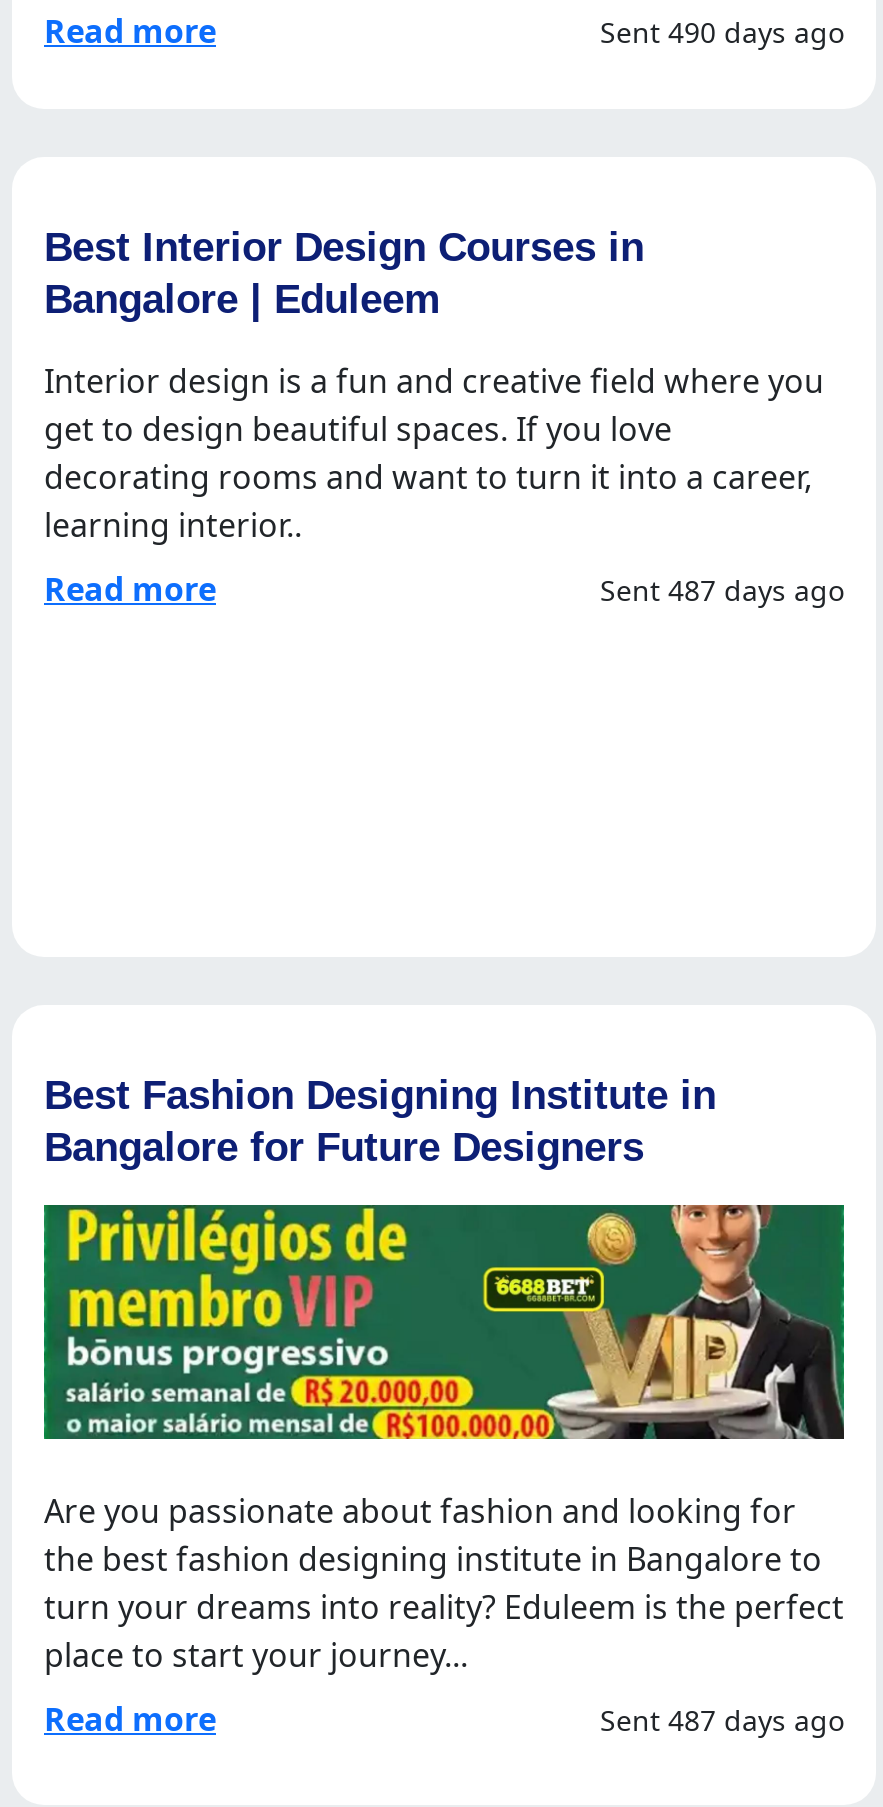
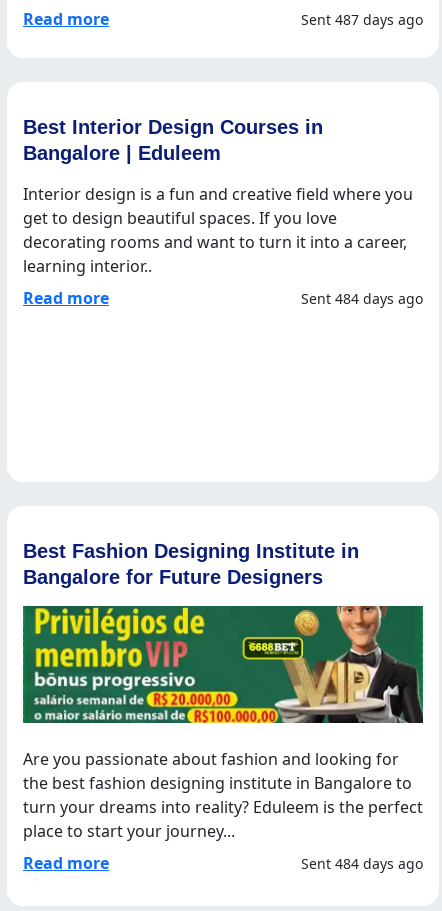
[600,13,844,51] Sent 490 days ago -> [301,10,423,29] Sent 487 days ago
[600,571,844,609] Sent 487 days ago -> [301,289,423,308] Sent 484 days ago
[600,1701,844,1739] Sent 487 days ago -> [301,854,423,873] Sent 484 days ago

